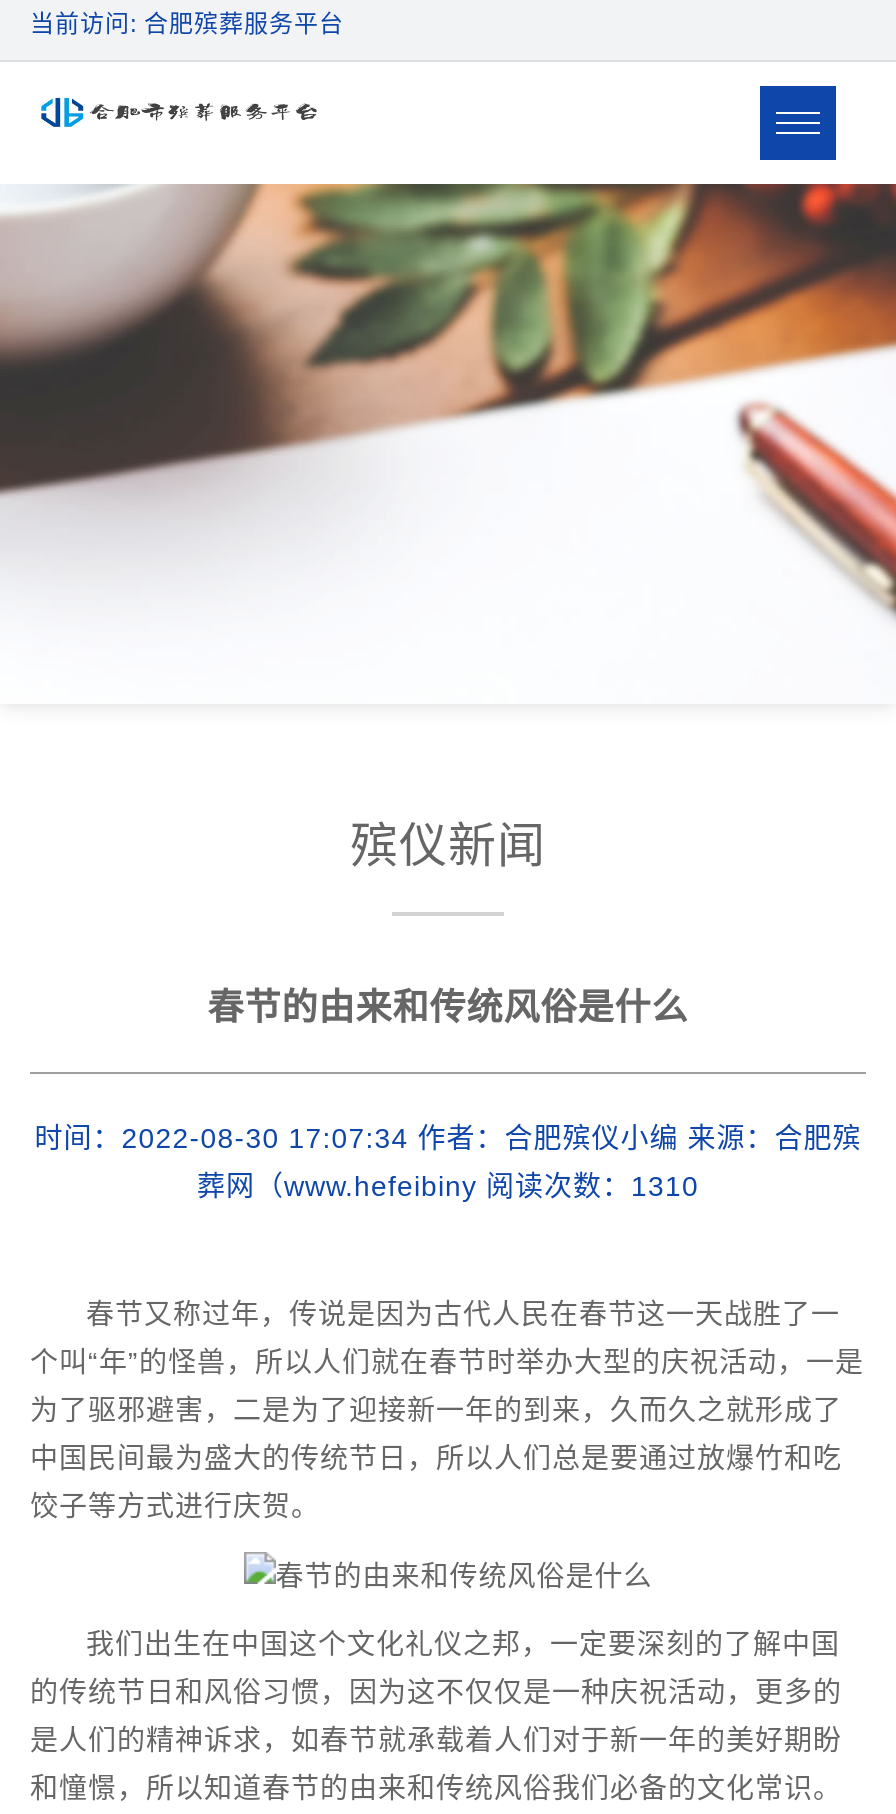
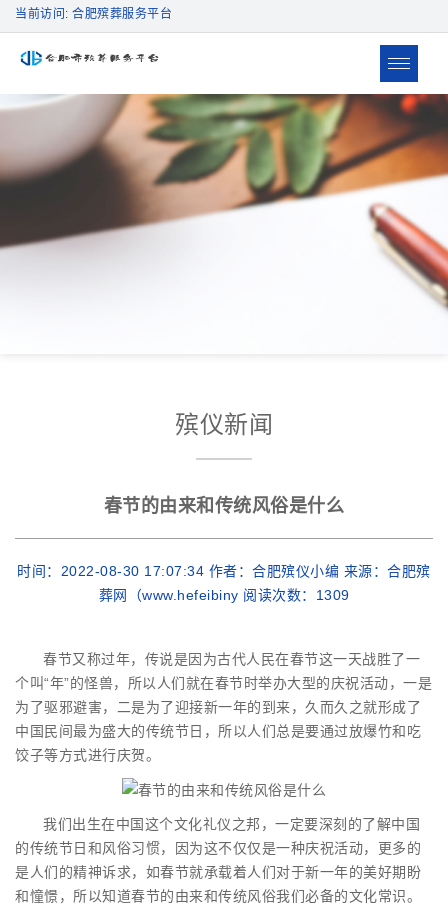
[197,1170,699,1202] 葬网（www.hefeibiny 阅读次数：1310 -> [98,587,349,603] 葬网（www.hefeibiny 阅读次数：1309

